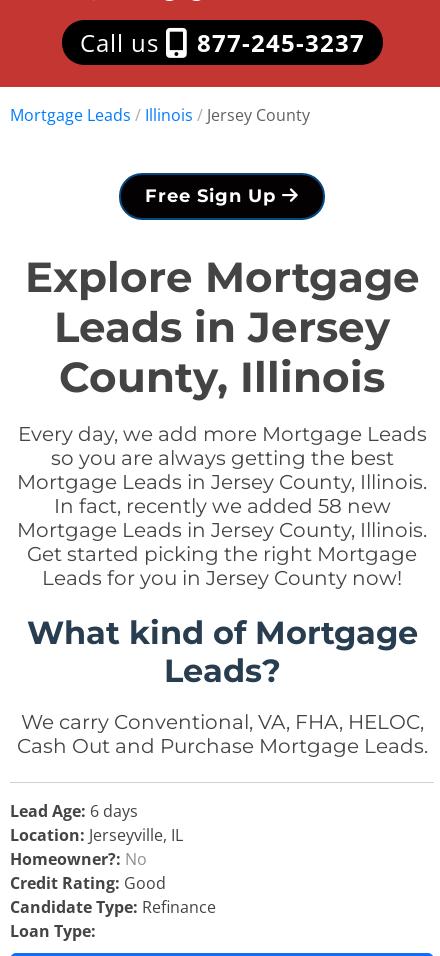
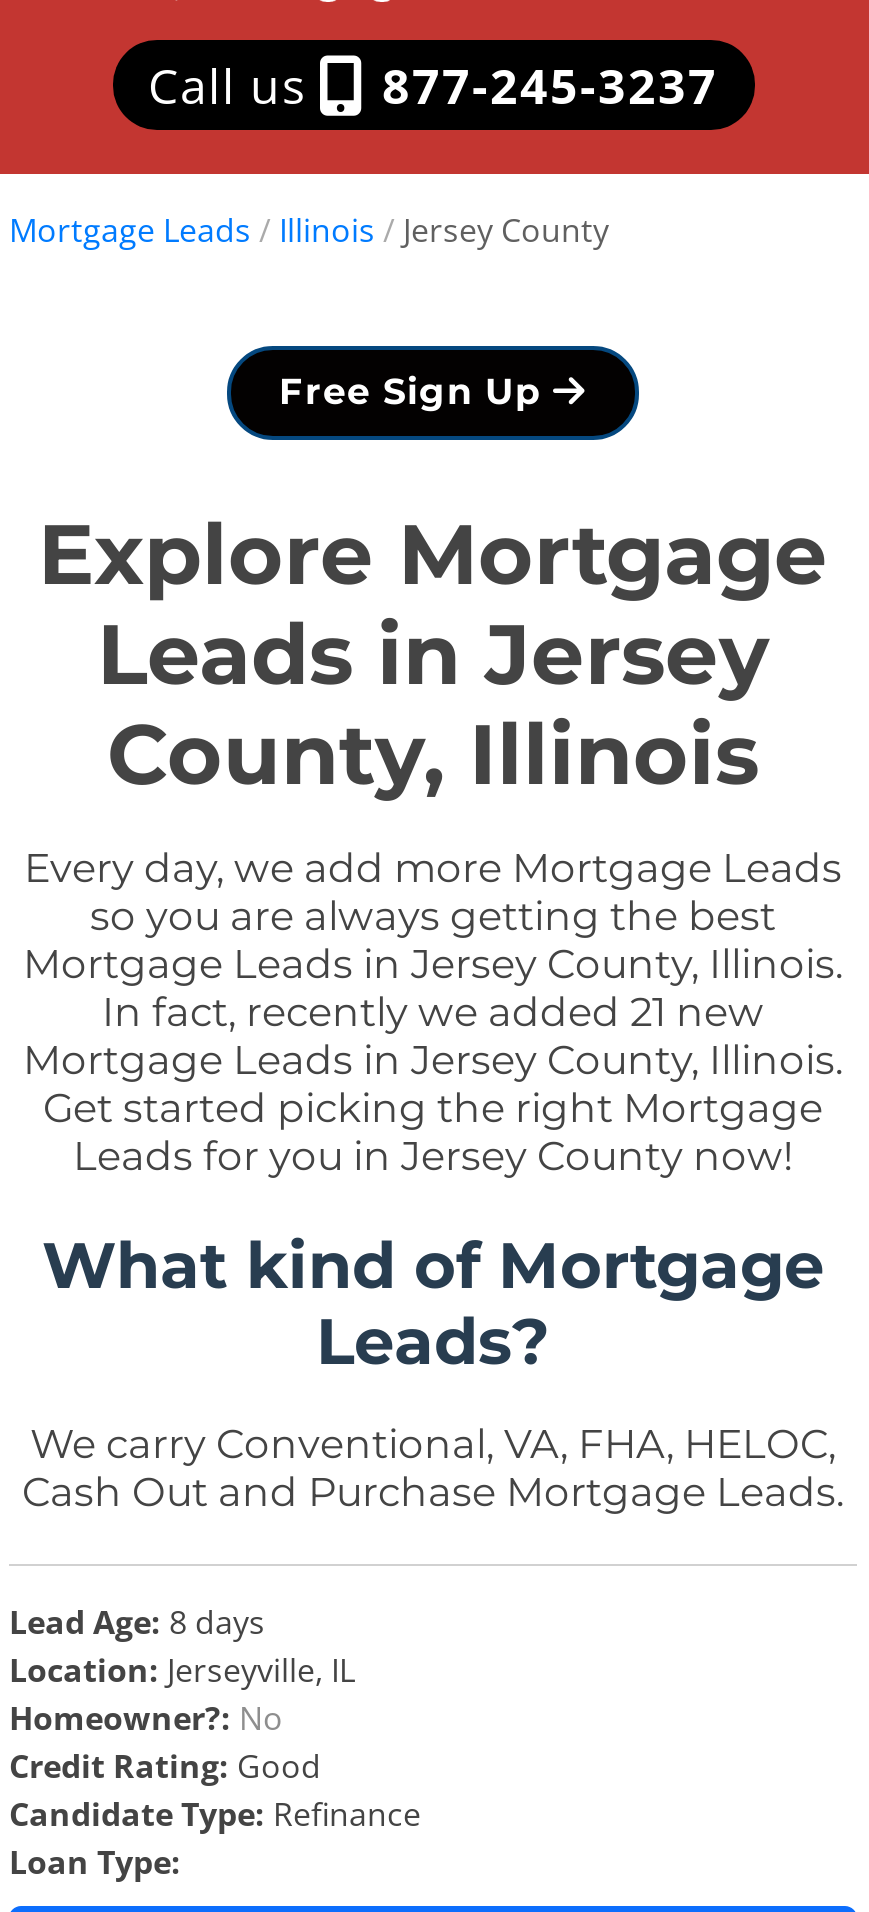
[53,494,390,518] In fact, recently we added 58 new -> [102,988,764,1036] In fact, recently we added 21 new
[10,800,138,822] Lead Age: 6 days -> [9,1600,265,1644] Lead Age: 8 days

